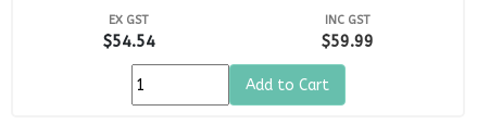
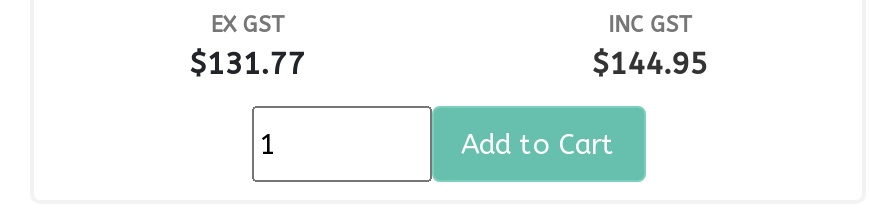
[102,32,155,51] $54.54 -> [189,46,305,82] $131.77
[321,32,374,51] $59.99 -> [591,46,707,82] $144.95

